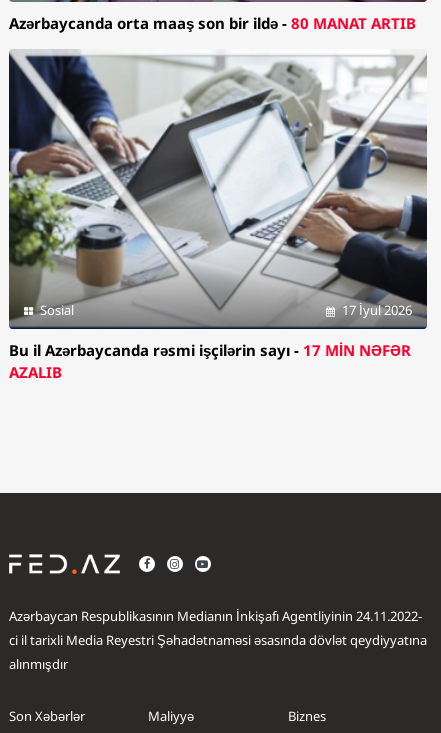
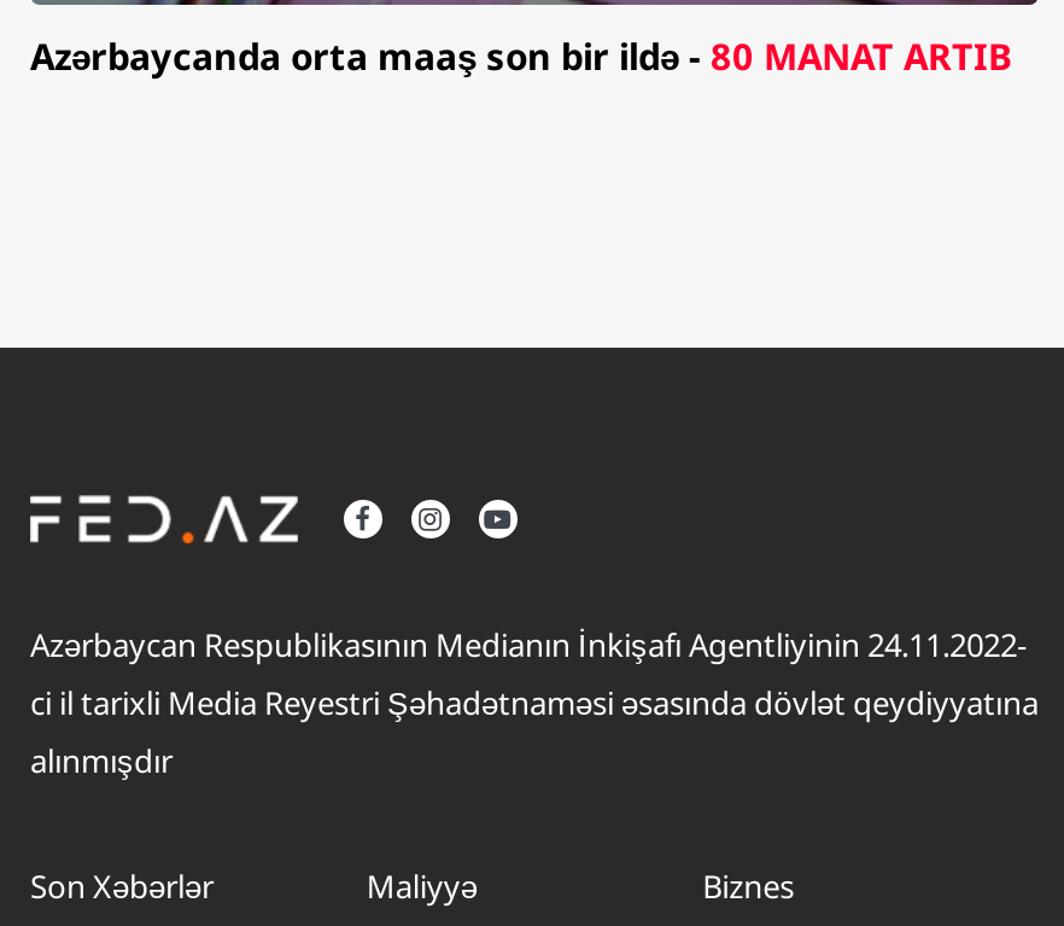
[8,49,428,382] [image] | Sosial | 17 İyul 2026 | Bu il Azərbaycanda rəsmi işçilərin sayı - 17 MİN NƏFƏR | AZALIB -> none

